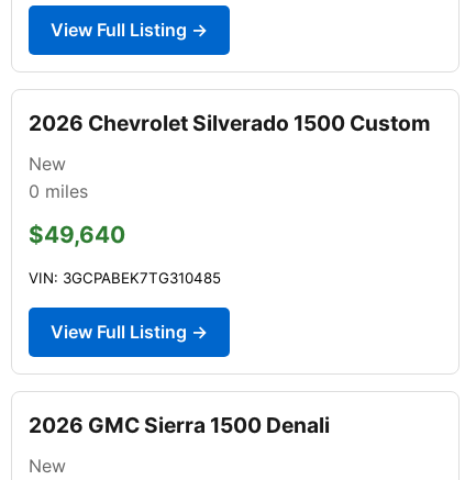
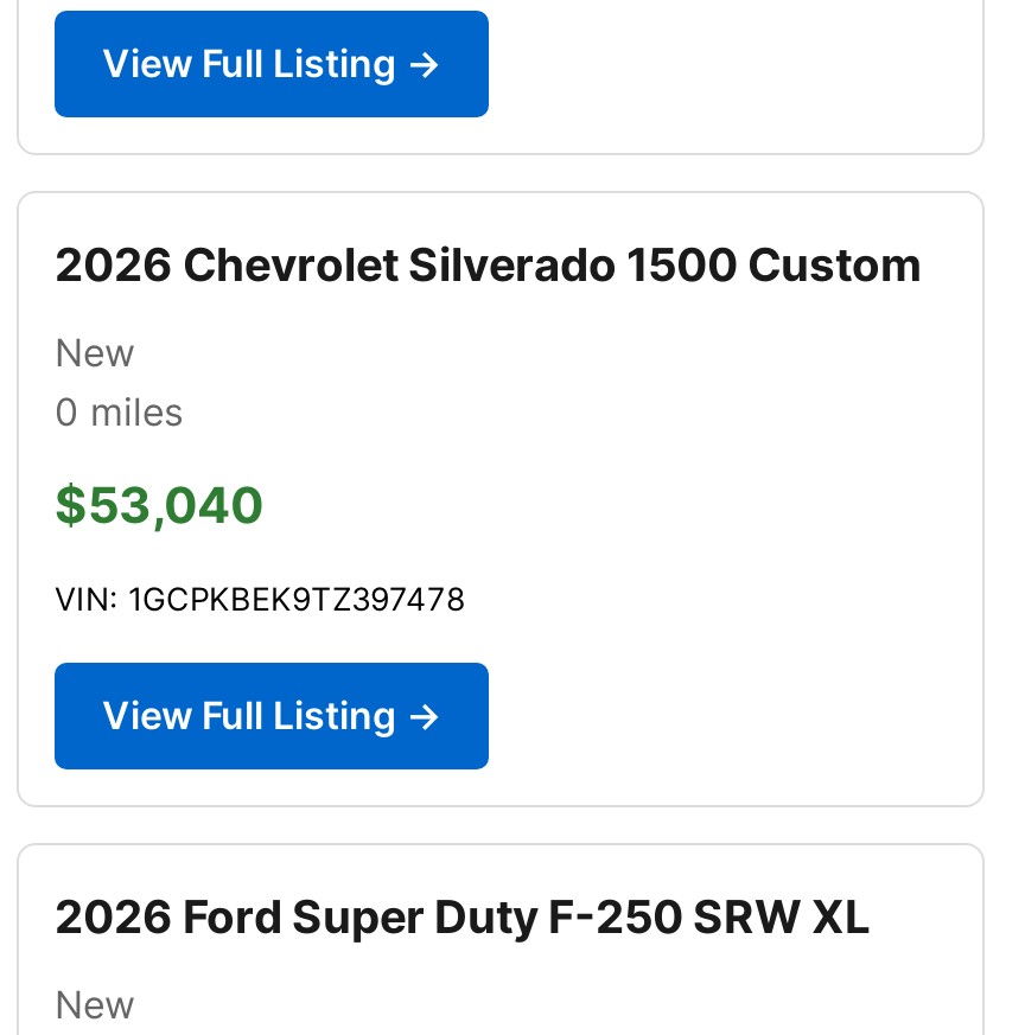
[29,221,125,248] $49,640 -> [55,475,263,534] $53,040
[29,269,221,287] VIN: 3GCPABEK7TG310485 -> [55,580,465,617] VIN: 1GCPKBEK9TZ397478
[29,412,330,438] 2026 GMC Sierra 1500 Denali -> [55,888,871,945] 2026 Ford Super Duty F-250 SRW XL

